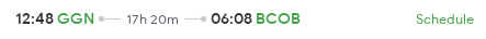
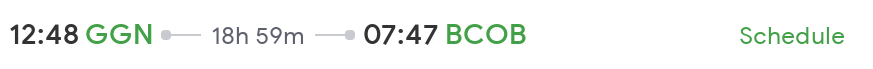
[126,9,301,28] 17h 20m | 06:08 BCOB -> [211,16,527,52] 18h 59m | 07:47 BCOB

